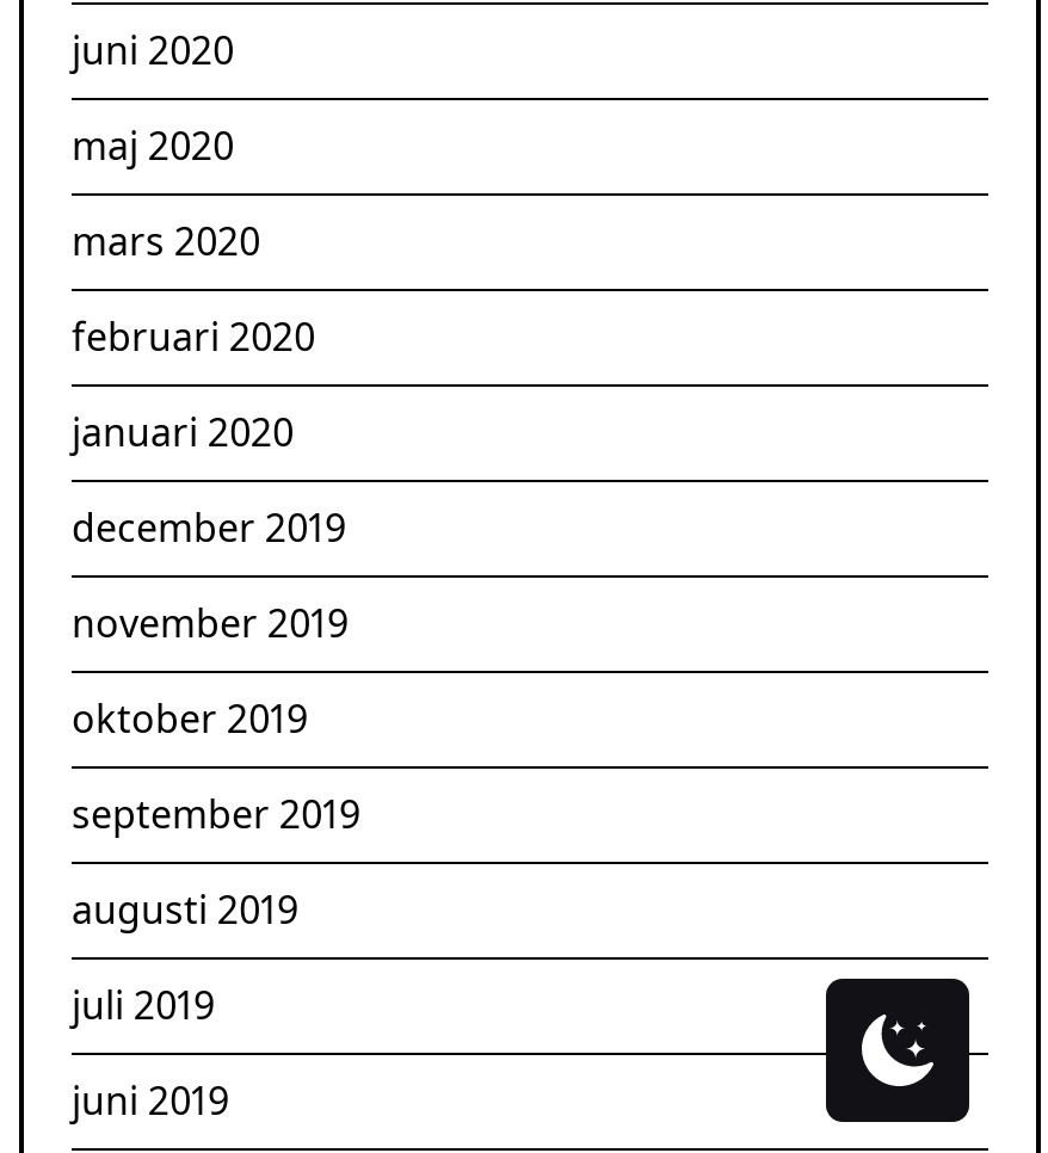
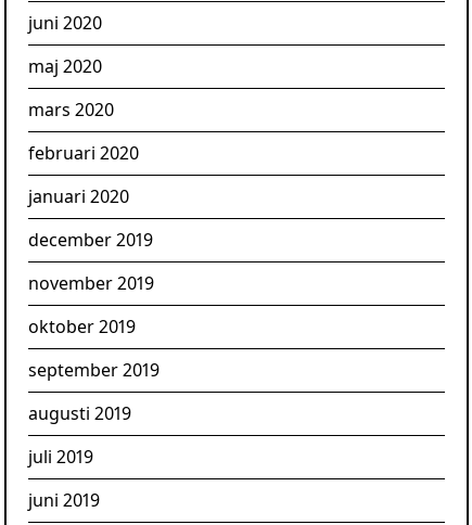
[824,976,972,1124] [image] -> none

